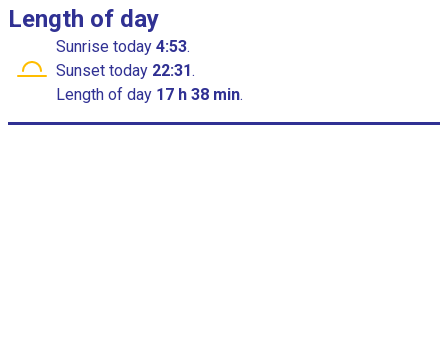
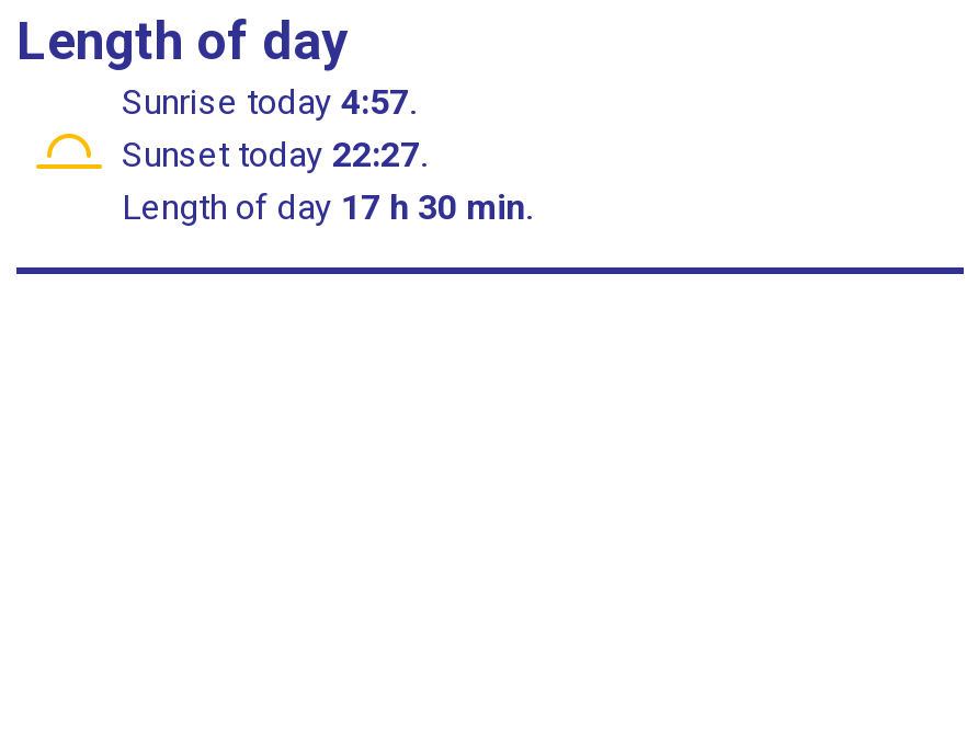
[56,37,194,56] Sunrise today 4:53. -> [122,81,424,123] Sunrise today 4:57.
[56,61,199,80] Sunset today 22:31. -> [122,134,435,175] Sunset today 22:27.
[56,85,243,104] Length of day 17 h 38 min. -> [122,186,532,228] Length of day 17 h 30 min.

